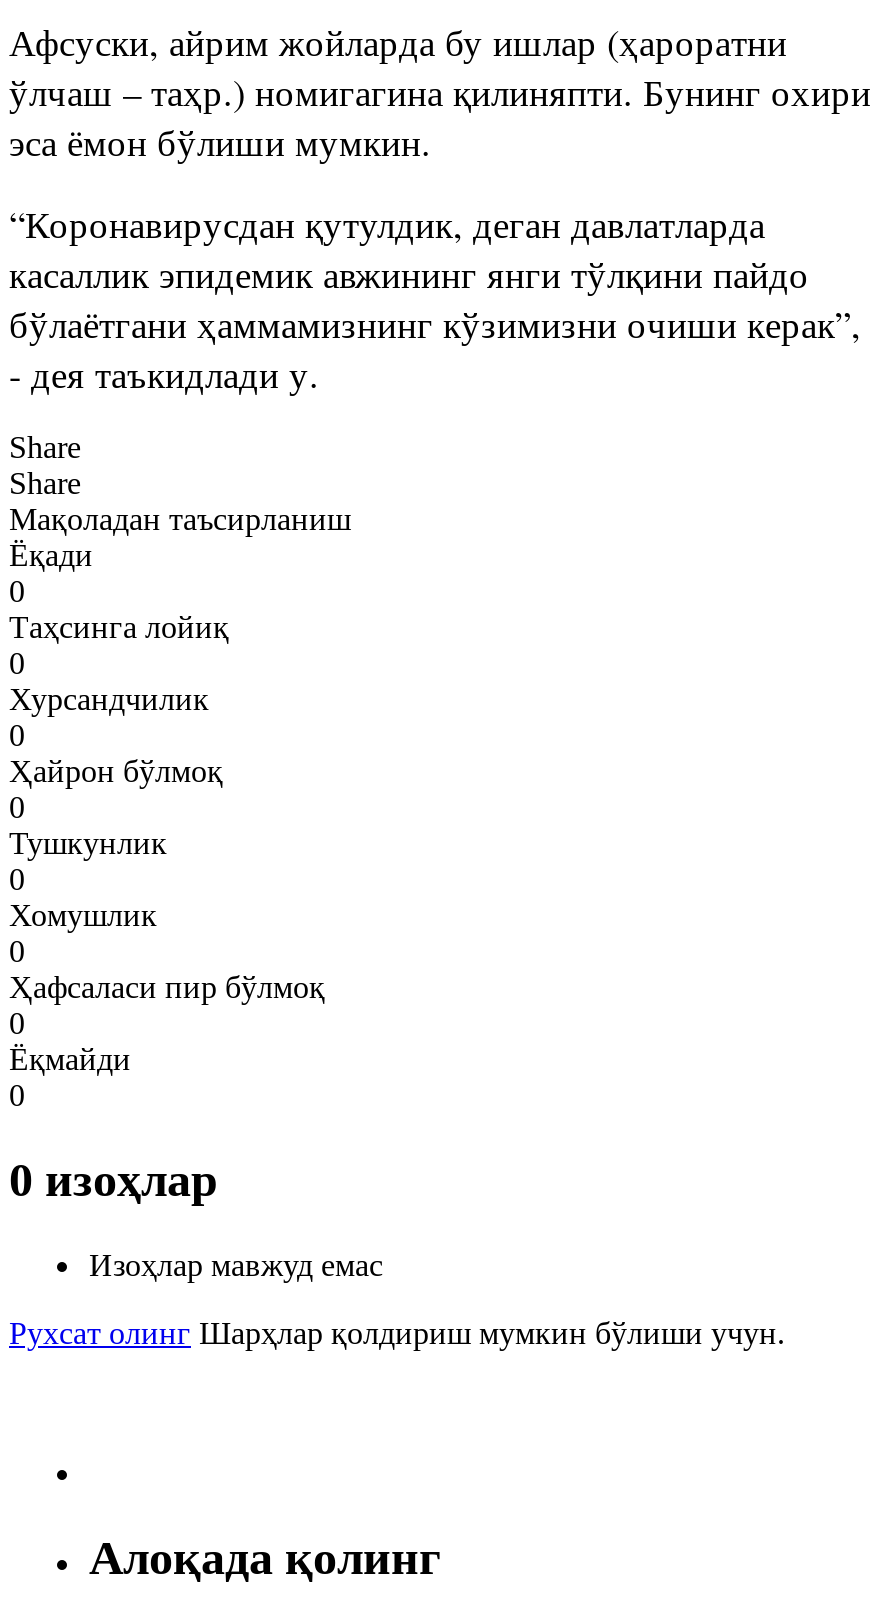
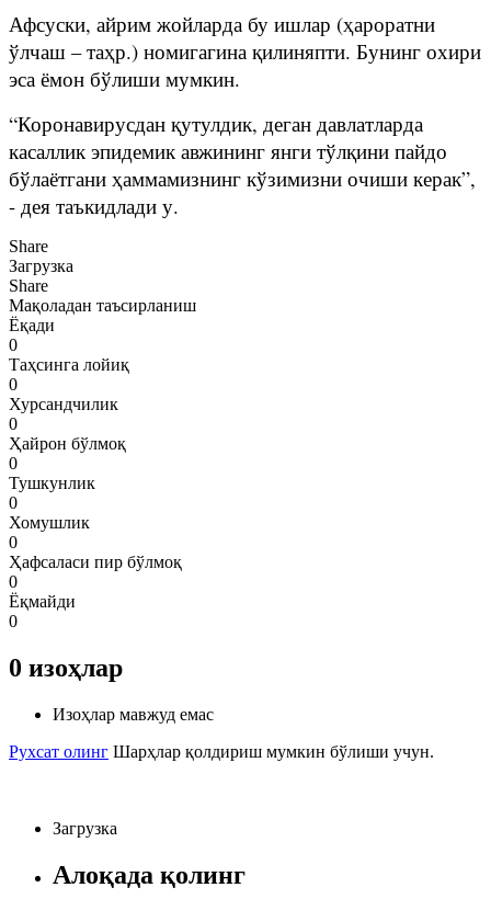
none -> [9,256,73,275] Загрузка
none -> [53,819,117,837] Загрузка

